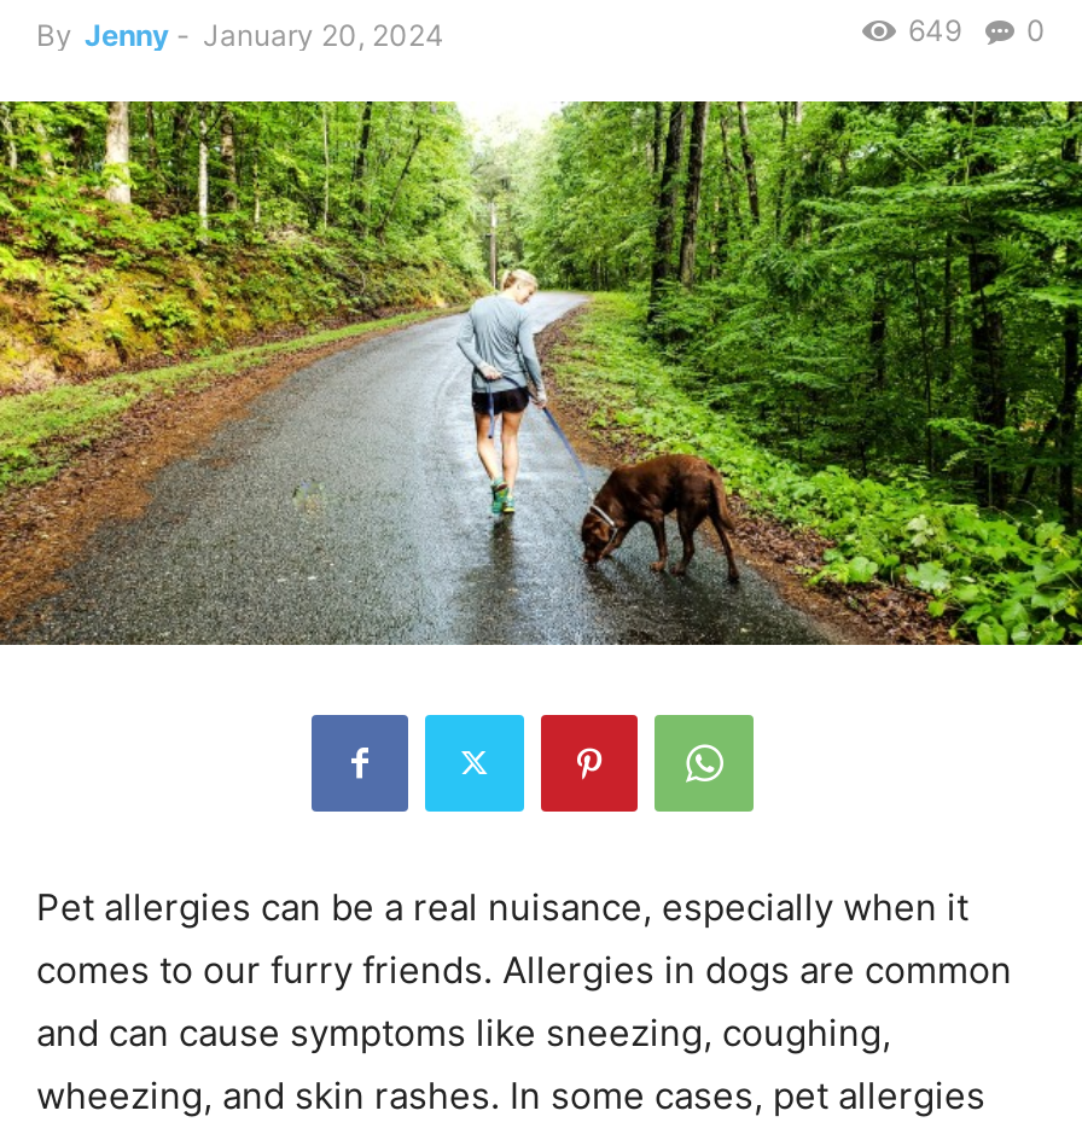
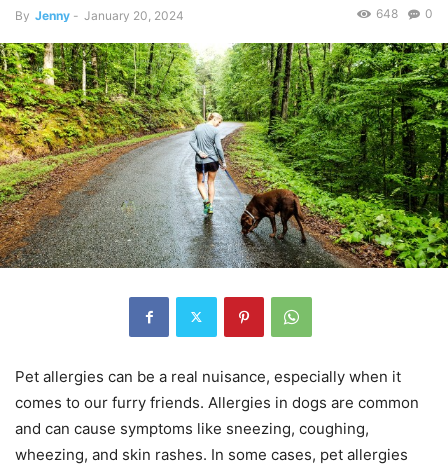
[908,12,1046,48] 649 0 -> [376,6,433,21] 648 0

